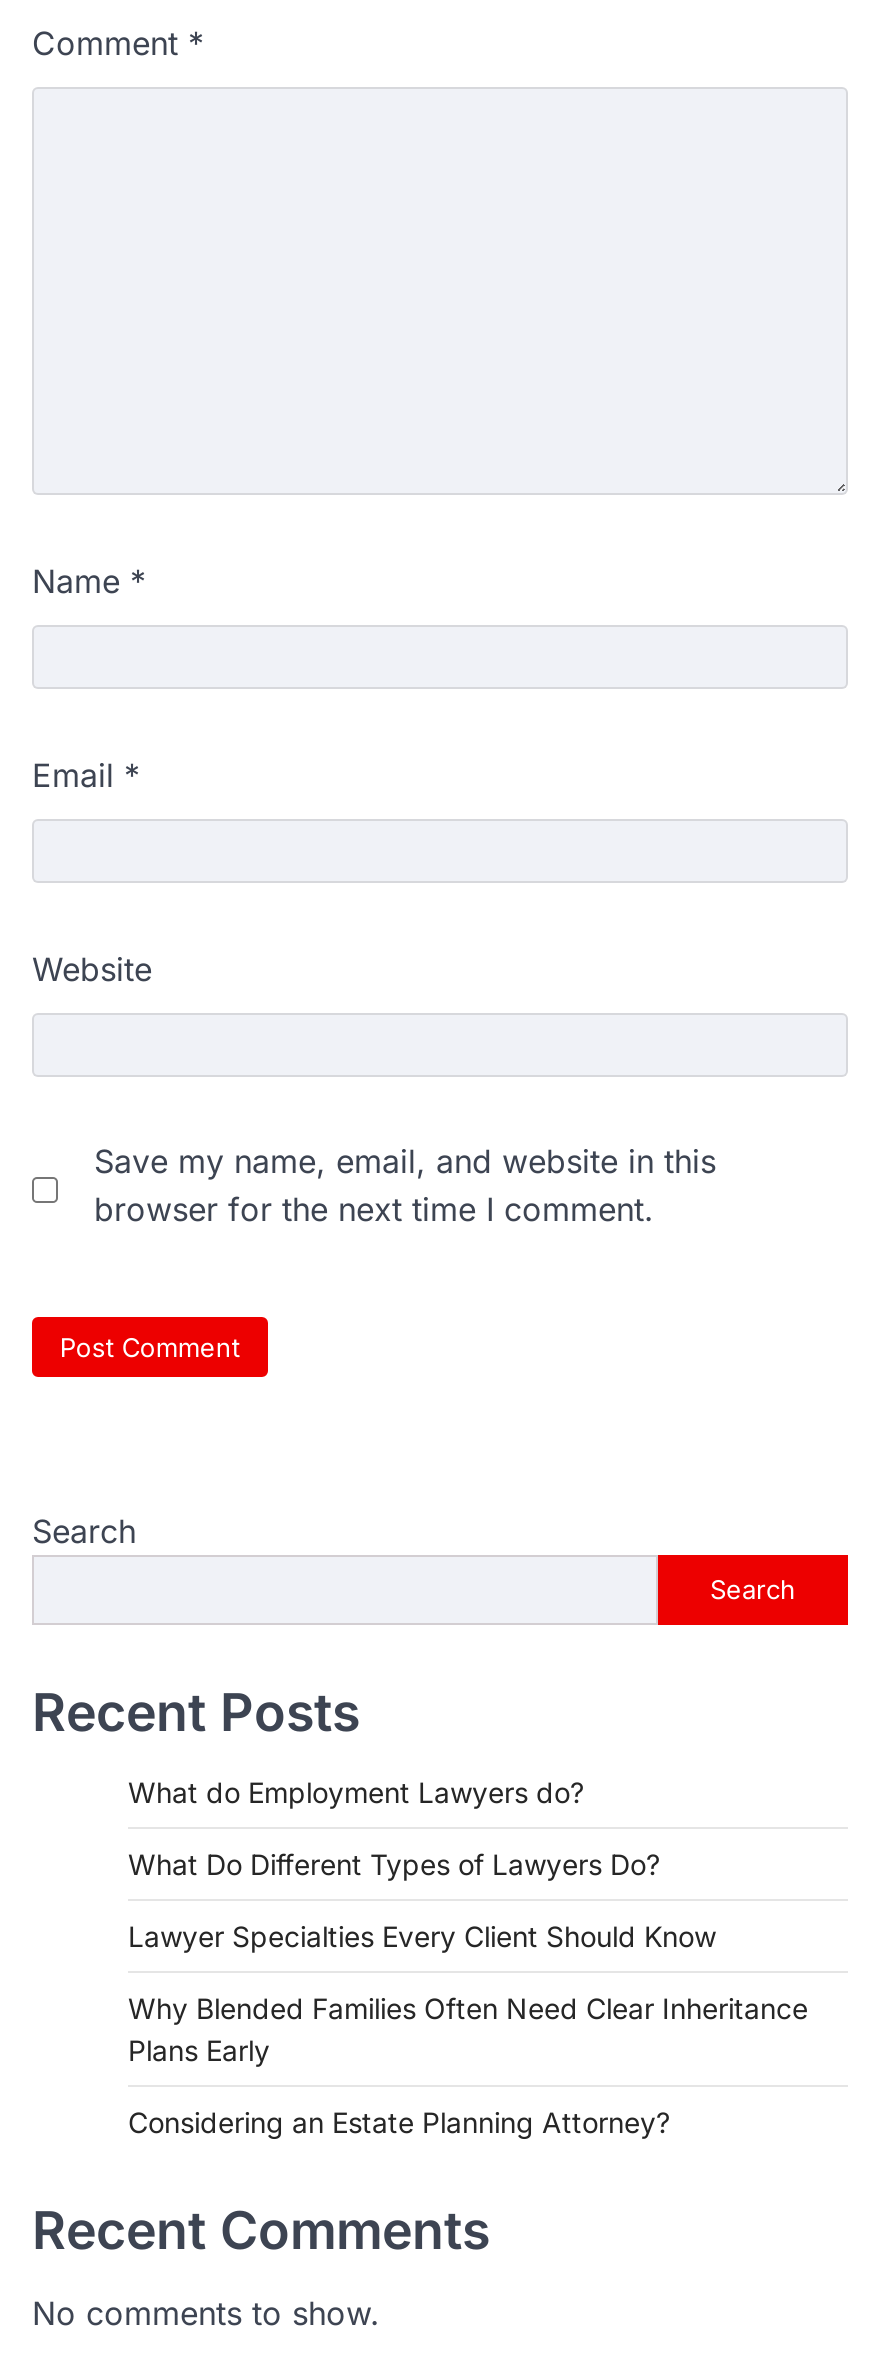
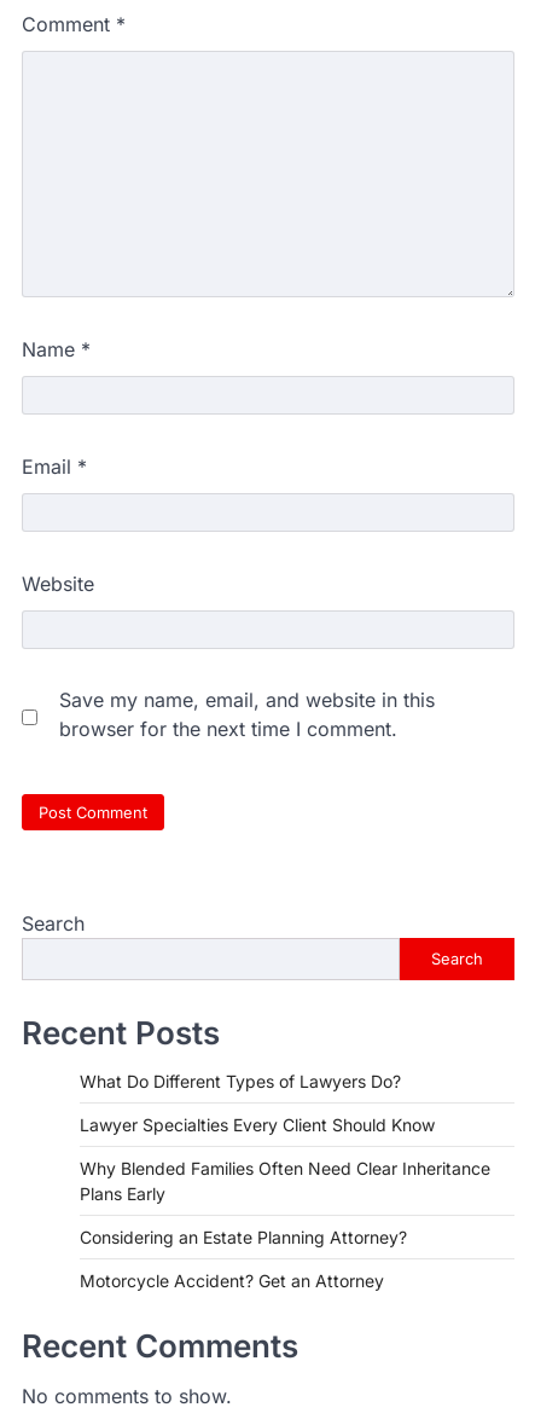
[128,1775,584,1809] What do Employment Lawyers do? -> none
moved [128,1847,808,2139] -> [80,1071,490,1247]: What Do Different Types of Lawyers Do? | Lawyer Specialties Every Client Should Know | Why Blended Families Often Need Clear Inheritance | Plans Early | Considering an Estate Planning Attorney?
none -> [80,1270,384,1291] Motorcycle Accident? Get an Attorney

